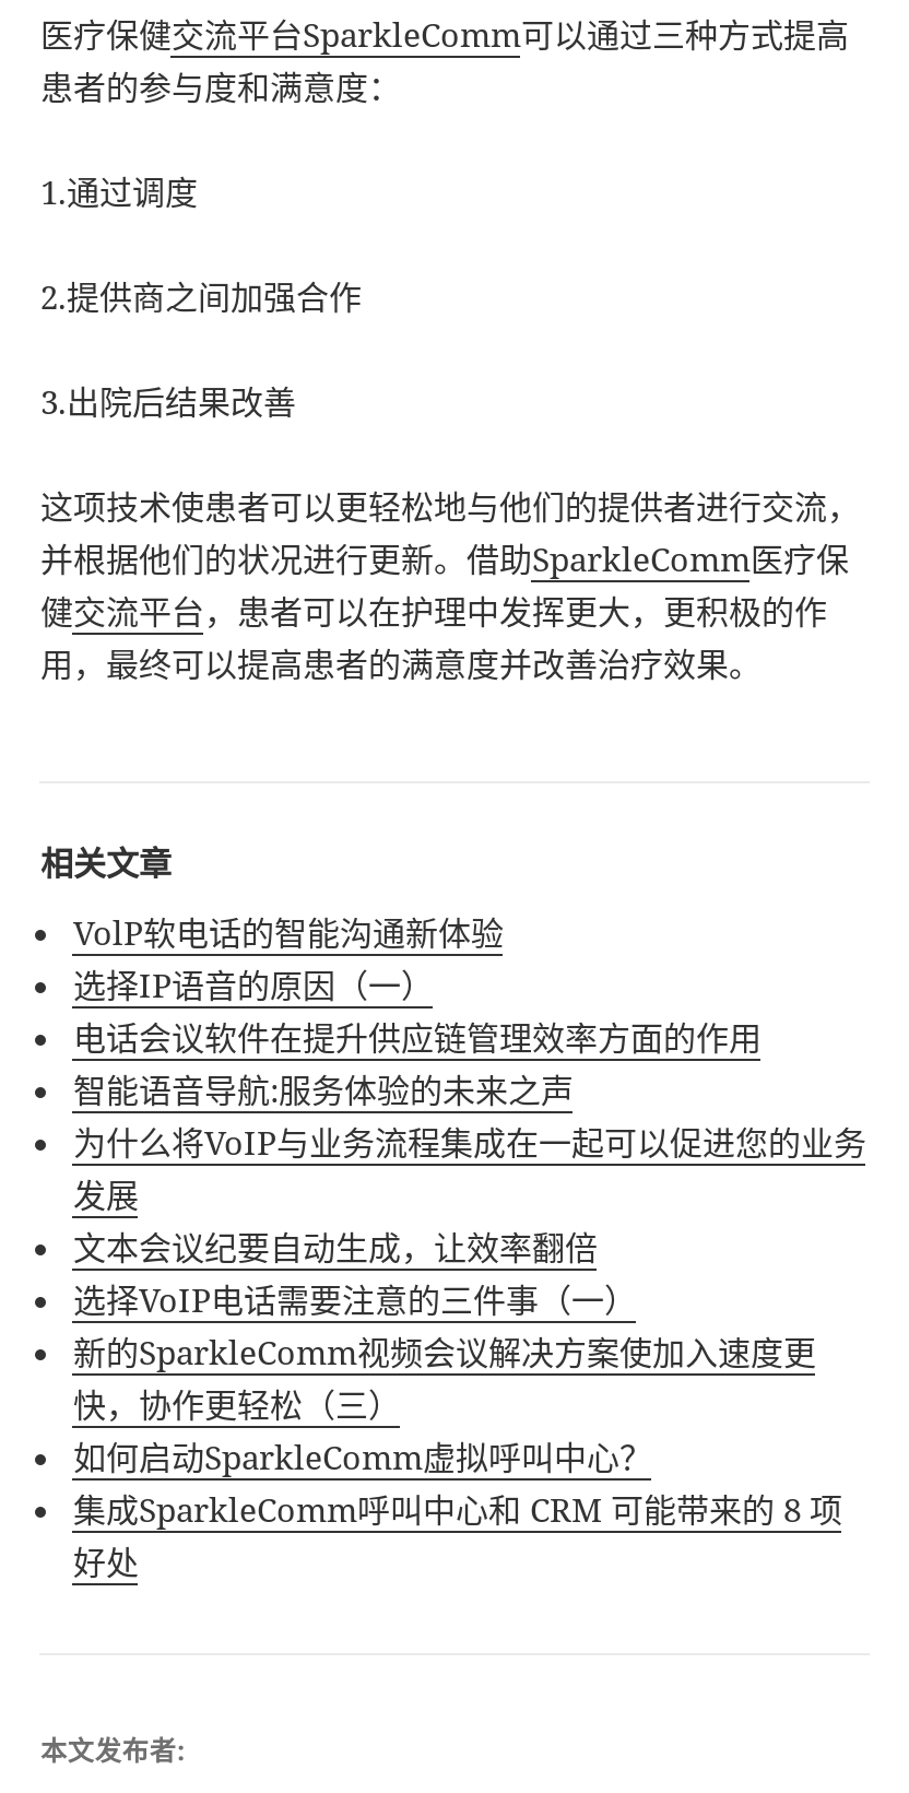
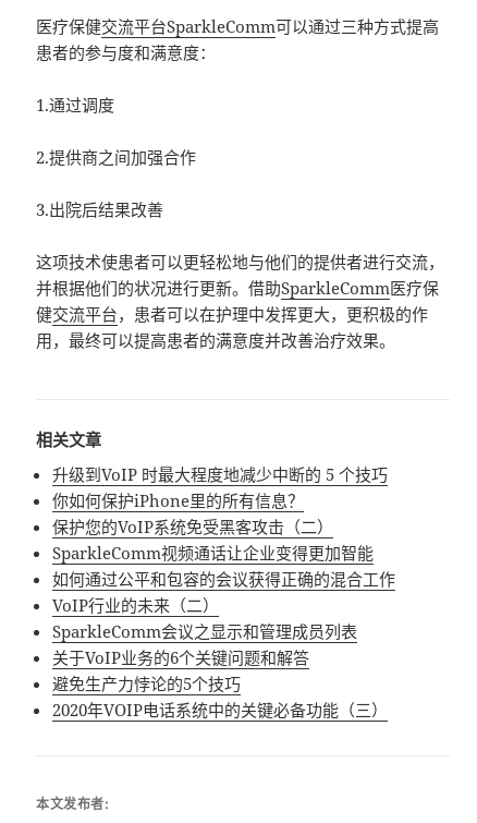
[73,910,866,1583] VolP软电话的智能沟通新体验 | 选择IP语音的原因（一） | 电话会议软件在提升供应链管理效率方面的作用 | 智能语音导航:服务体验的未来之声 | 为什么将VoIP与业务流程集成在一起可以促进您的业务 | 发展 | 文本会议纪要自动生成，让效率翻倍 | 选择VoIP电话需要注意的三件事（一） | 新的SparkleComm视频会议解决方案使加入速度更 | 快，协作更轻松（三） | 如何启动SparkleComm虚拟呼叫中心？ | 集成SparkleComm呼叫中心和 CRM 可能带来的 8 项 | 好处 -> [53,463,396,720] 升级到VoIP 时最大程度地减少中断的 5 个技巧 | 你如何保护iPhone里的所有信息？ | 保护您的VoIP系统免受黑客攻击（二） | SparkleComm视频通话让企业变得更加智能 | 如何通过公平和包容的会议获得正确的混合工作 | VoIP行业的未来（二） | SparkleComm会议之显示和管理成员列表 | 关于VoIP业务的6个关键问题和解答 | 避免生产力悖论的5个技巧 | 2020年VOIP电话系统中的关键必备功能（三）

